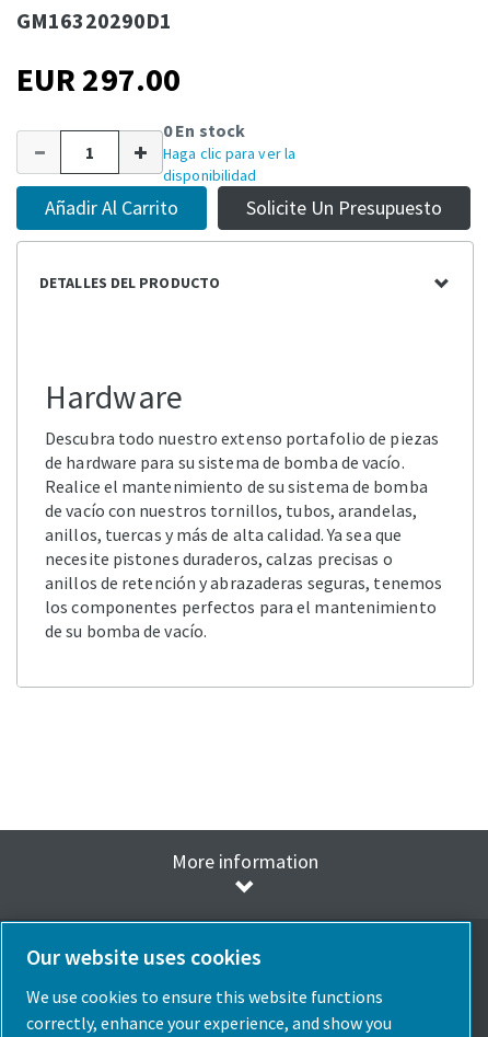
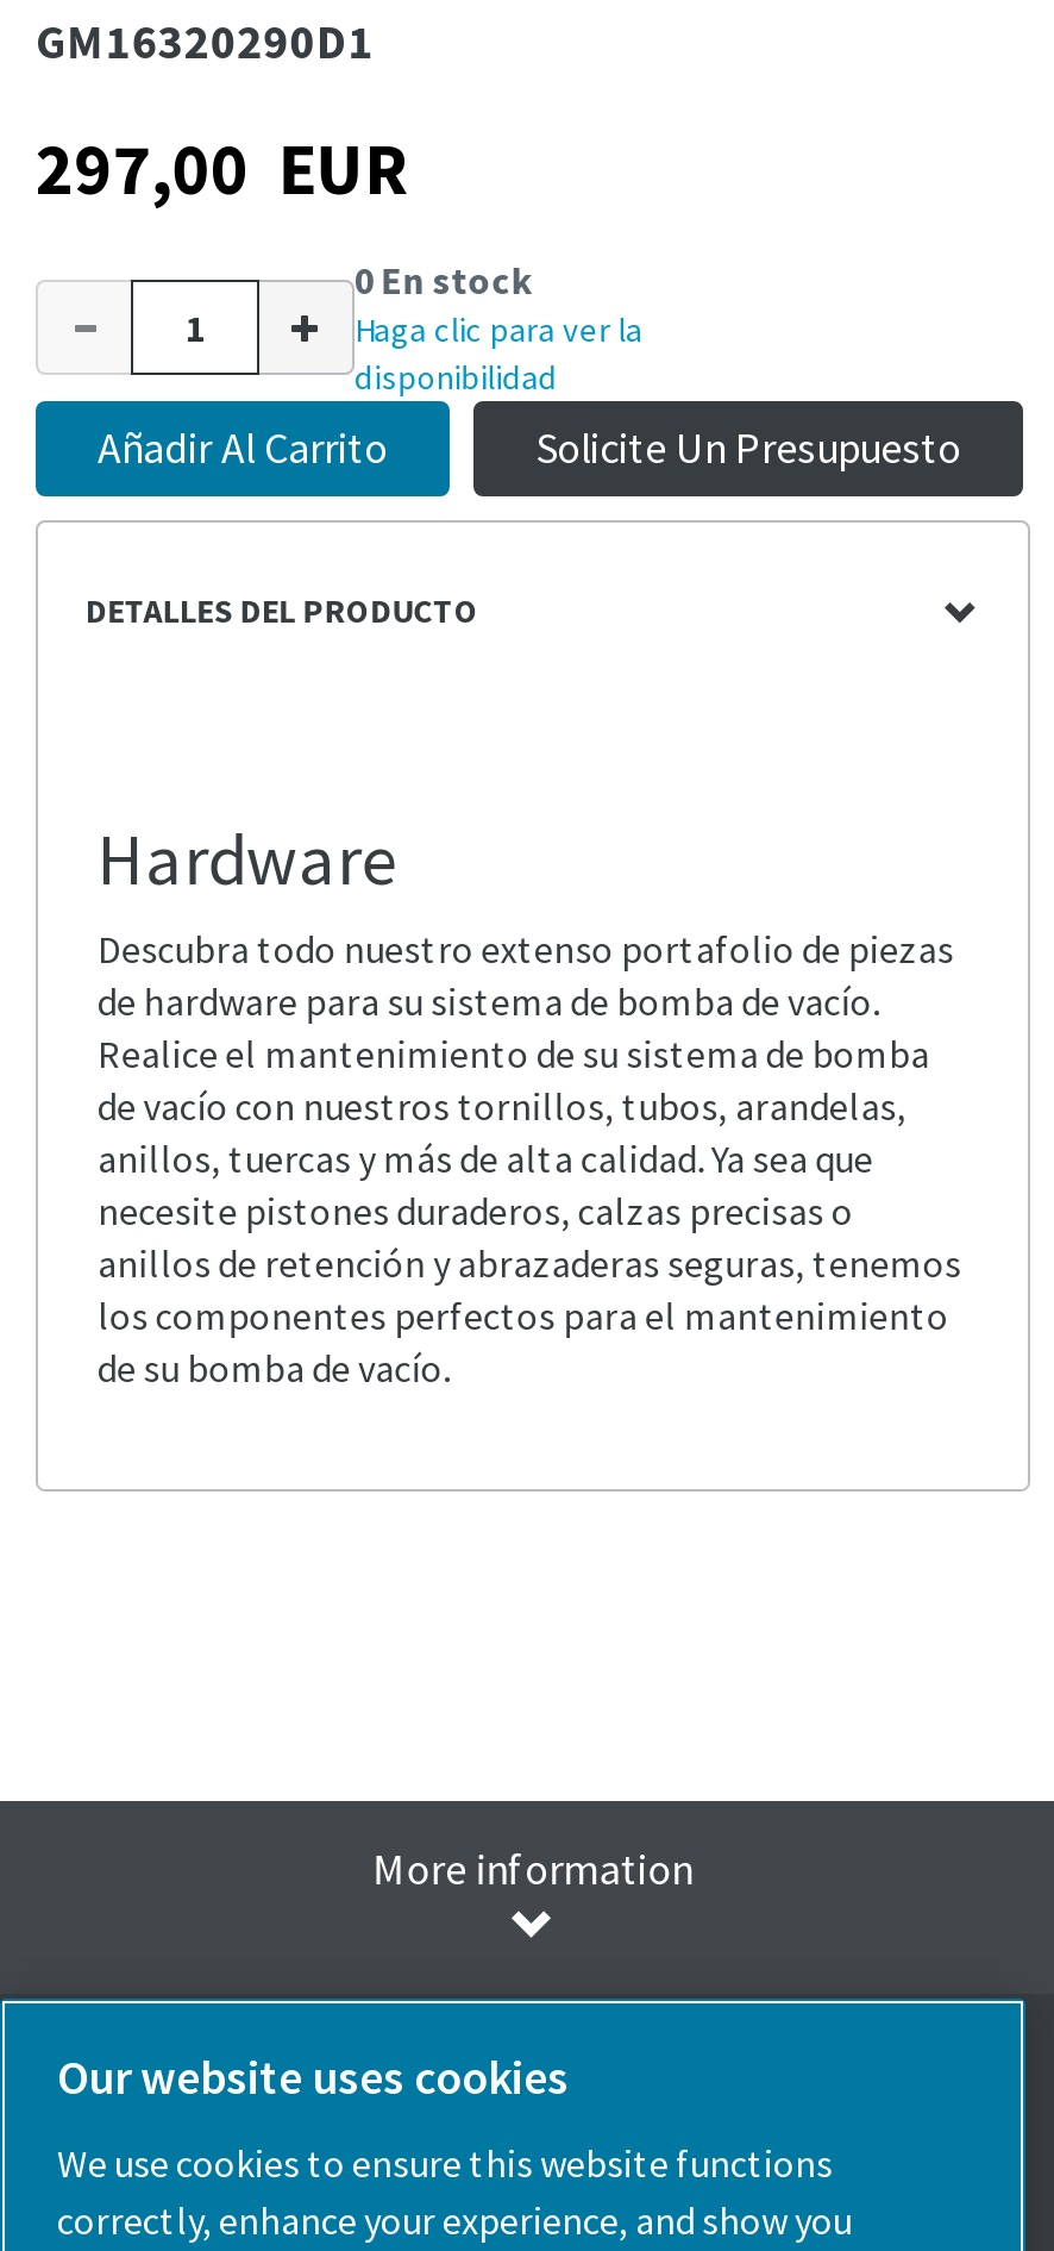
[16,58,181,100] EUR 297.00 -> [36,123,407,213] 297,00 EUR

